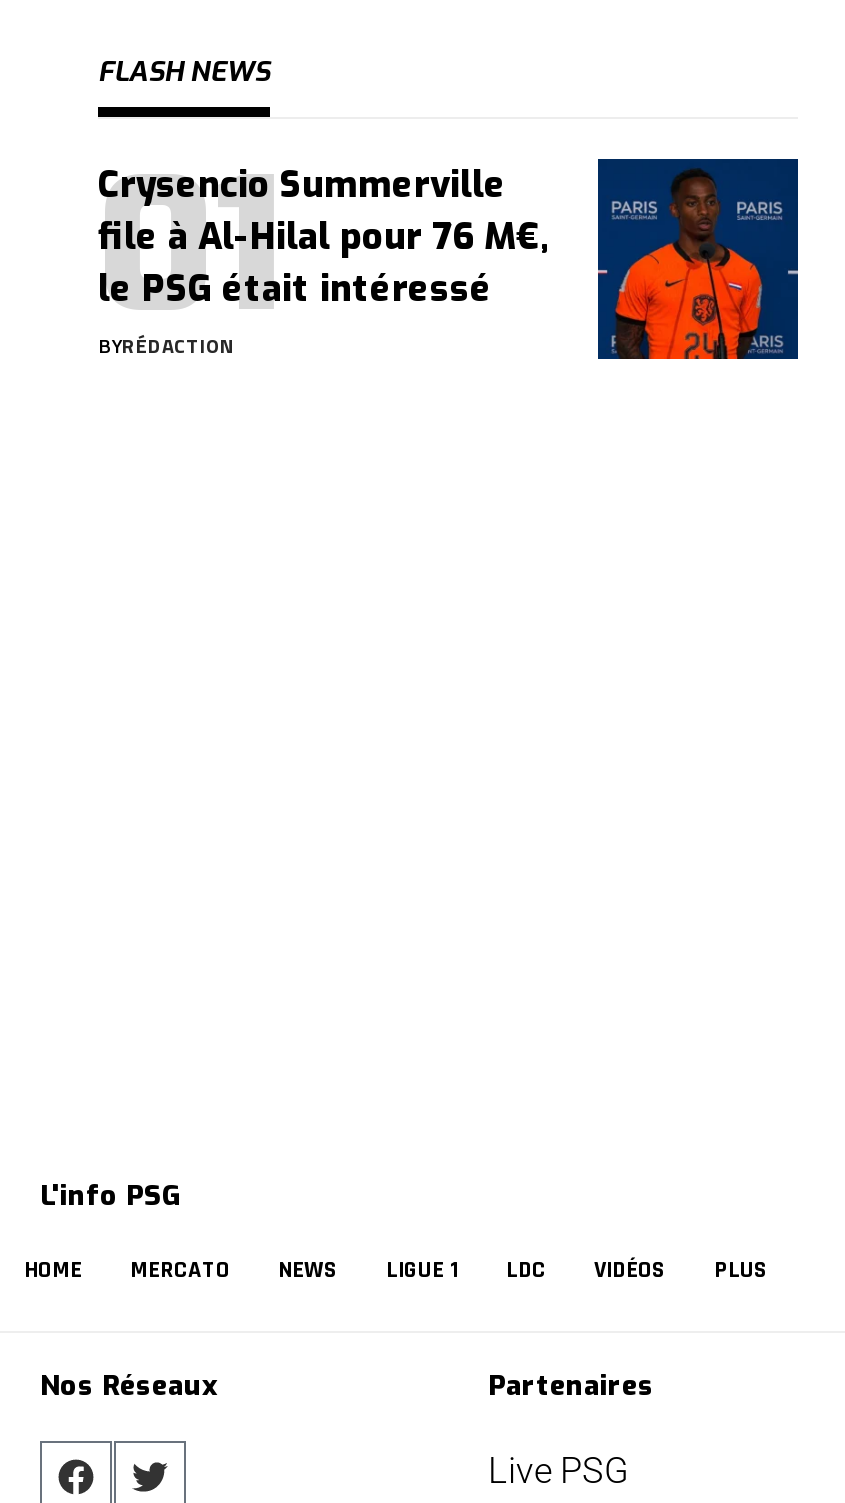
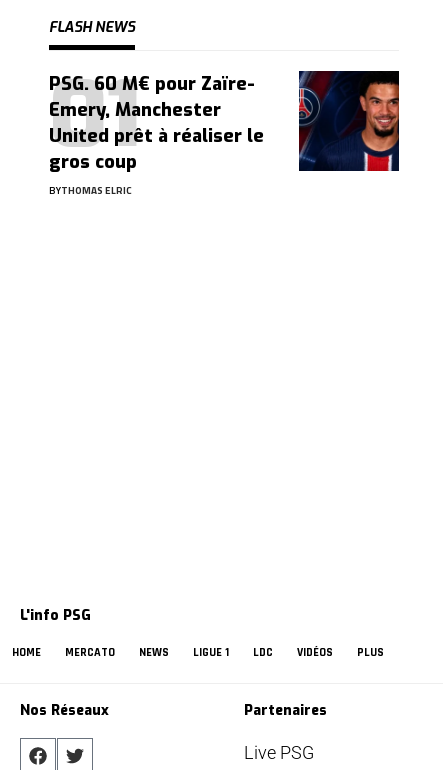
[98,159,800,362] [image] | Crysencio Summerville | file à Al-Hilal pour 76 M€, | le PSG était intéressé | BYRÉDACTION -> [49,71,400,198] [image] | PSG. 60 M€ pour Zaïre- | Emery, Manchester | United prêt à réaliser le | gros coup | BYTHOMAS ELRIC

